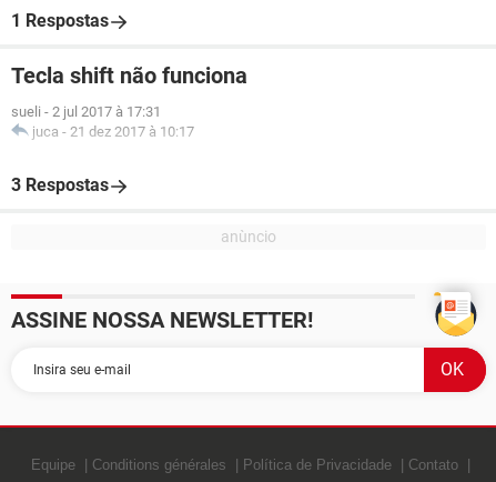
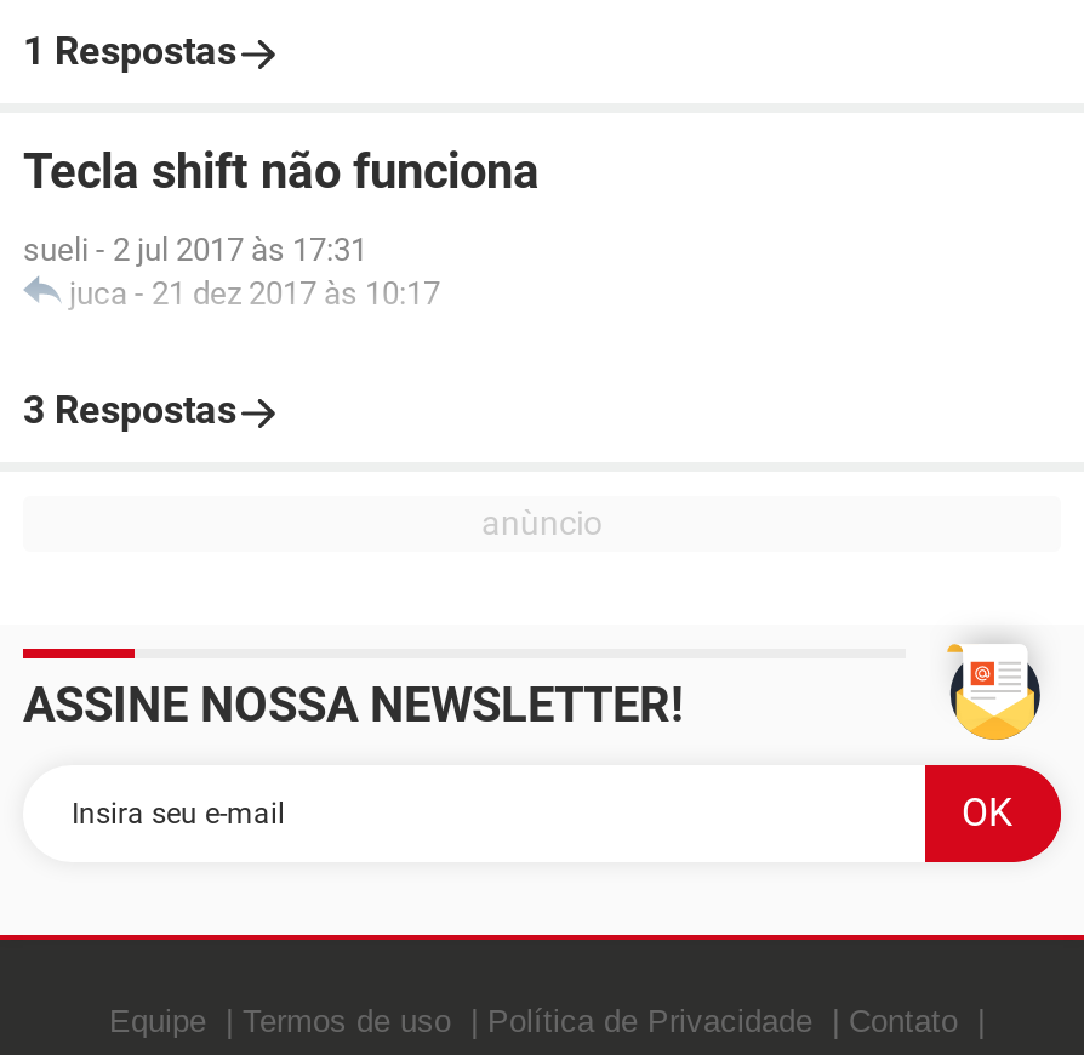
[11,103,161,120] sueli - 2 jul 2017 à 17:31 -> [23,232,367,268] sueli - 2 jul 2017 às 17:31
[32,123,194,140] juca - 21 dez 2017 à 10:17 -> [69,275,440,312] juca - 21 dez 2017 às 10:17
[92,456,226,473] Conditions générales -> [243,1003,451,1039] Termos de uso

